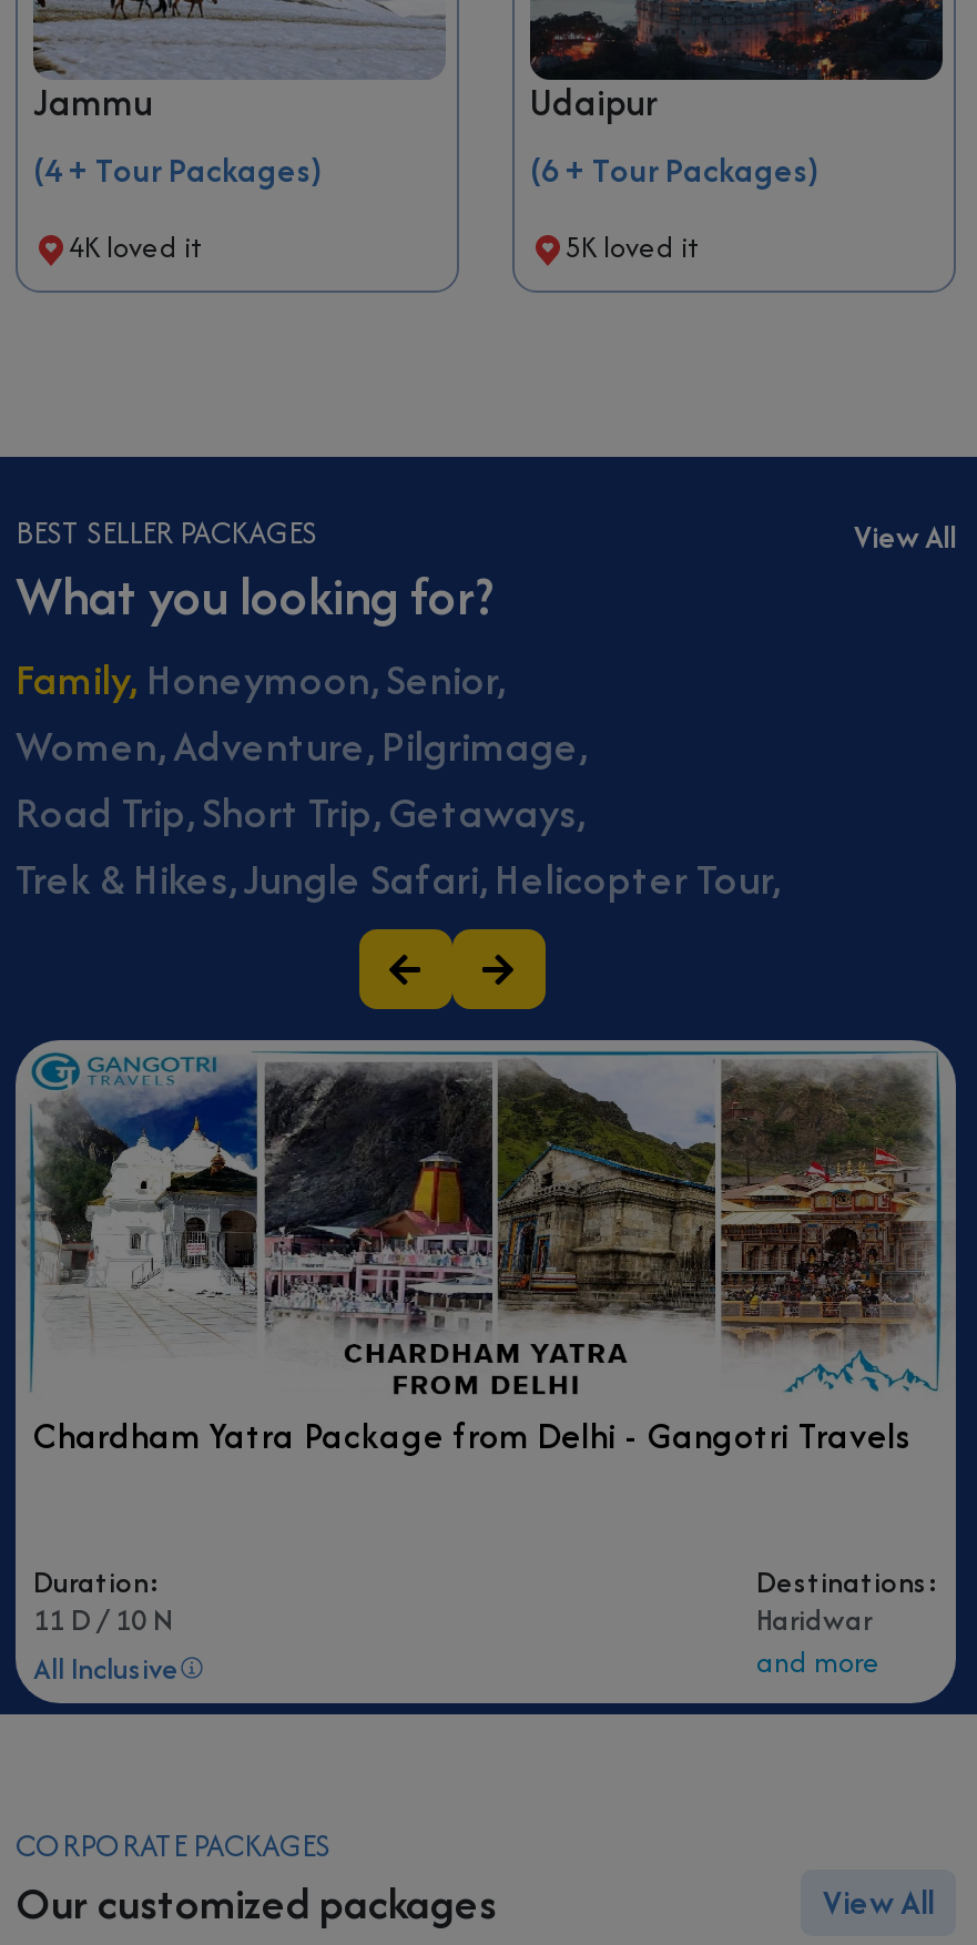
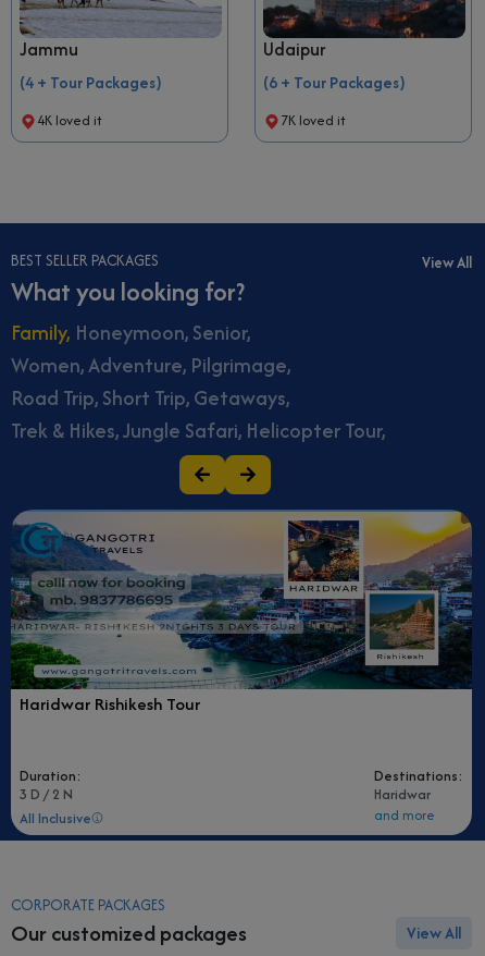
[566,225,699,267] 5K loved it -> [281,111,346,131] 7K loved it
[13,1038,958,1460] [image] | Chardham Yatra Package from Delhi - Gangotri Travels -> [10,510,473,717] [image] | Haridwar Rishikesh Tour
[33,1598,173,1640] 11 D / 10 N -> [20,785,73,805] 3 D / 2 N

